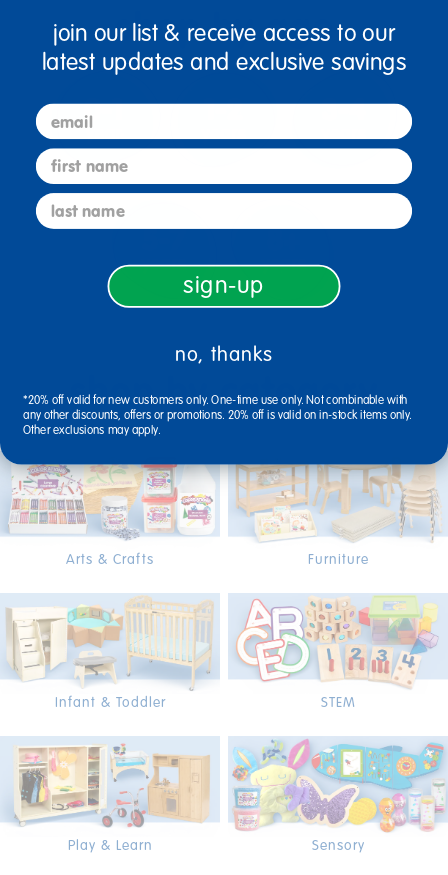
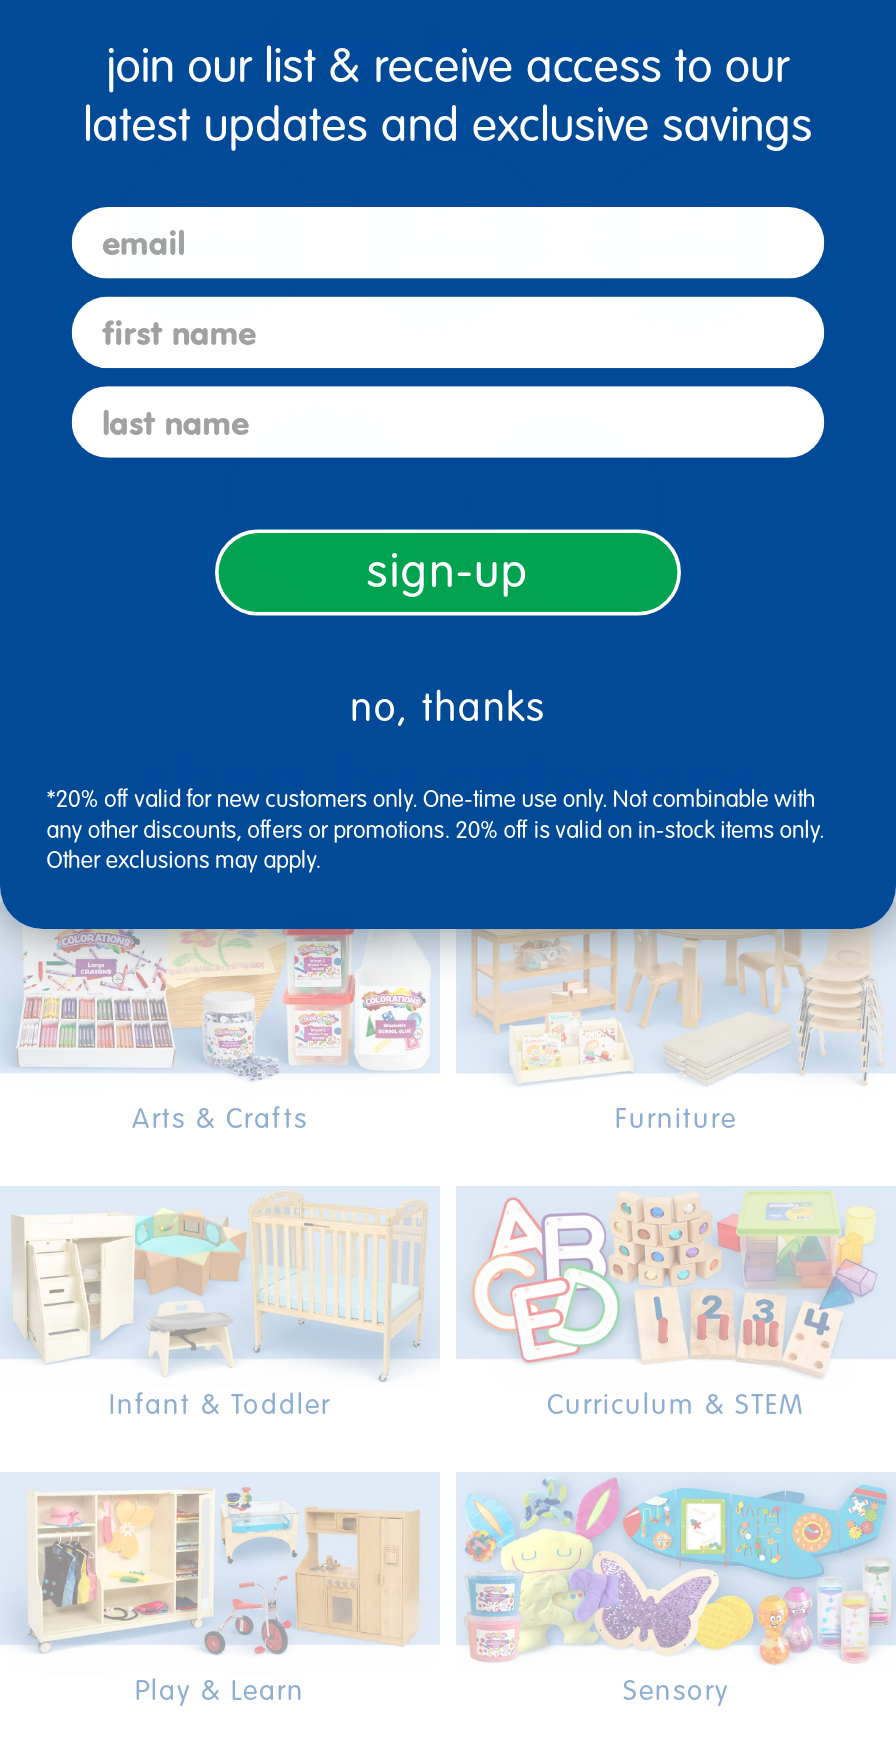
[320,694,355,711] STEM -> [547,1389,805,1423] Curriculum & STEM

